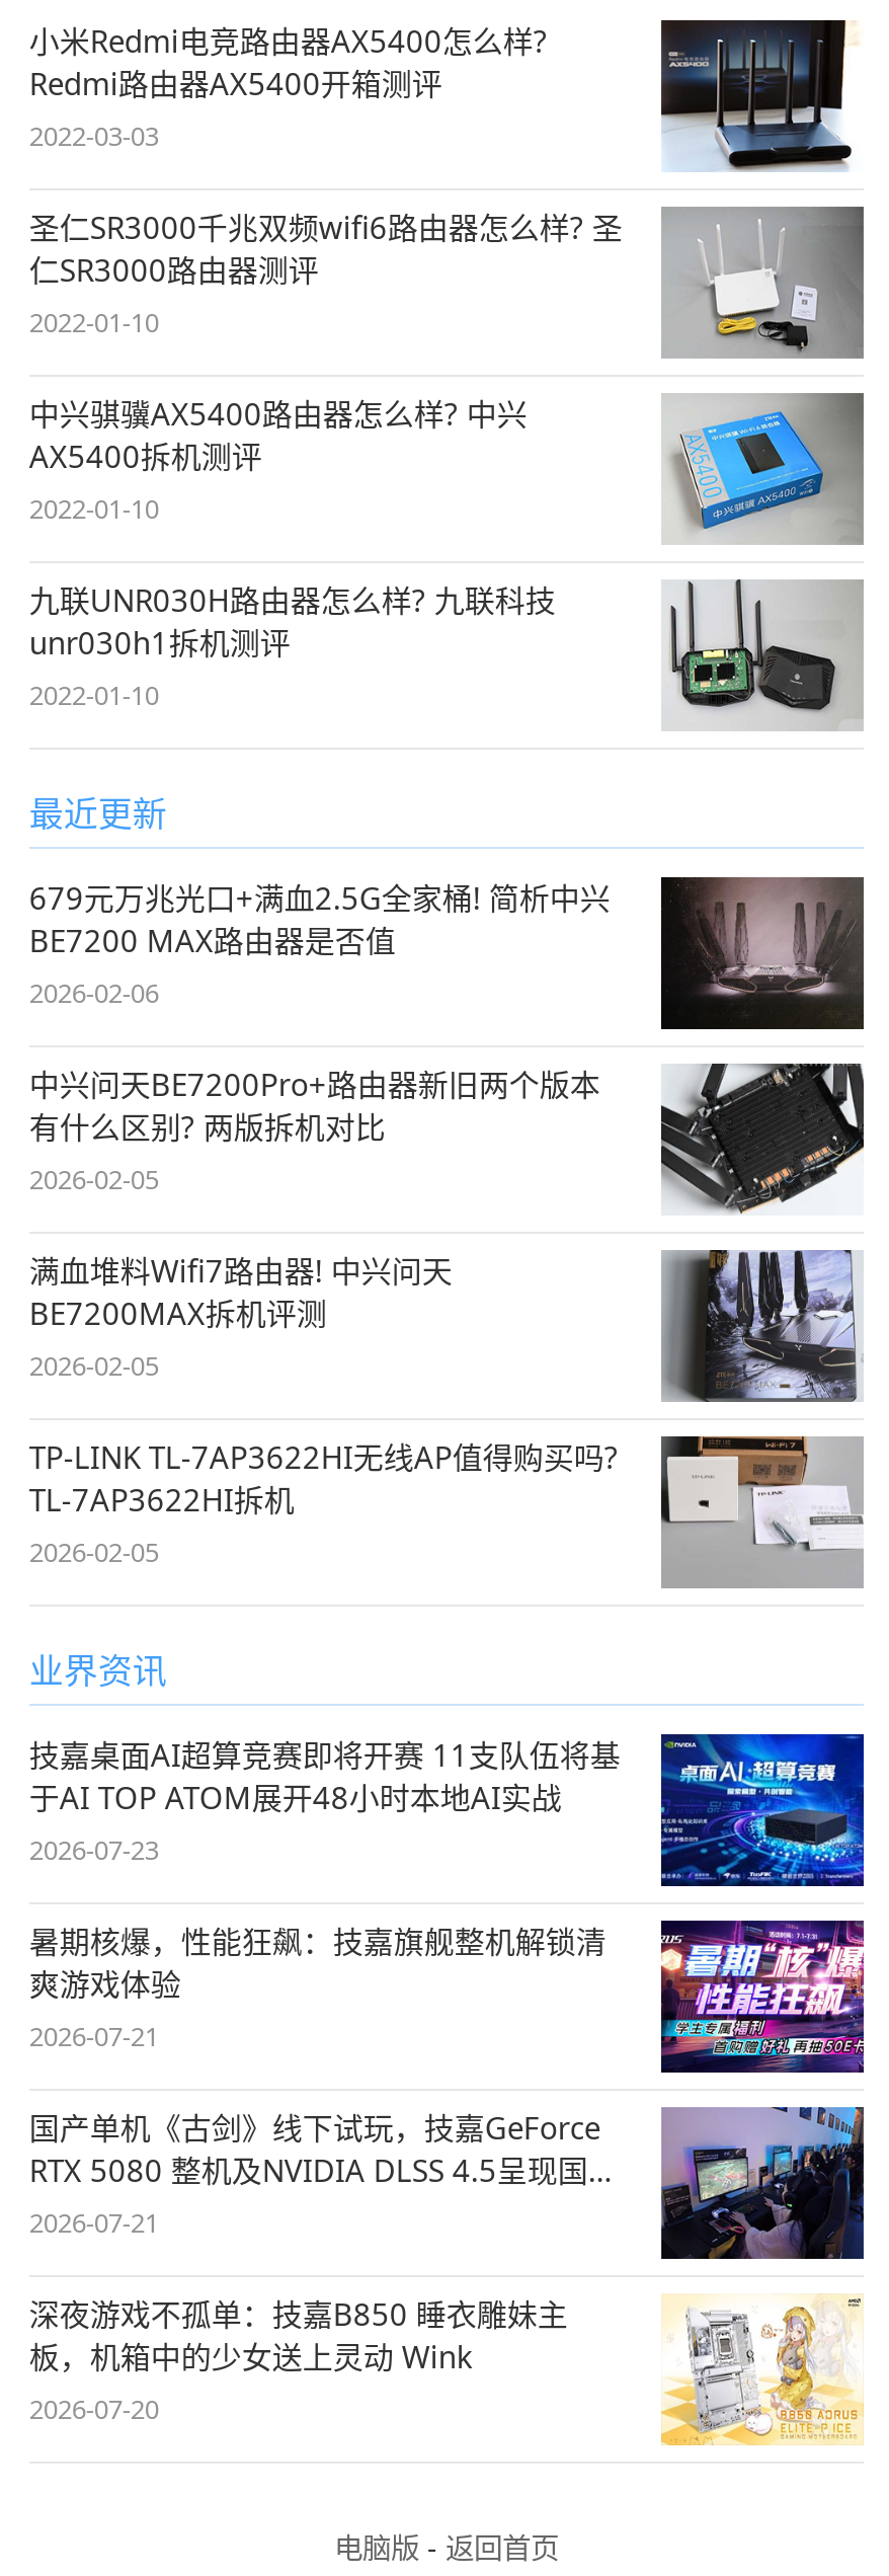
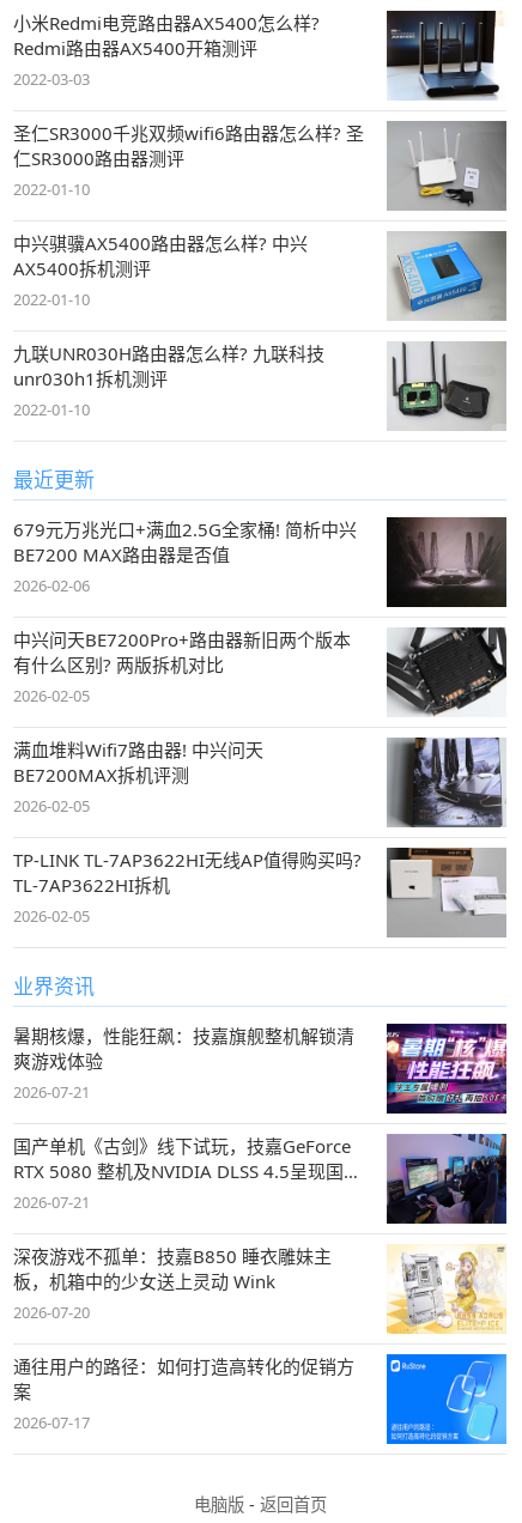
[29,1732,866,1886] [image] | 技嘉桌面AI超算竞赛即将开赛 11支队伍将基 | 于AI TOP ATOM展开48小时本地AI实战 | 2026-07-23 -> none
moved [29,1919,868,2427] -> [13,1023,509,1323]: [image] | 暑期核爆，性能狂飙：技嘉旗舰整机解锁清 | 爽游戏体验 | 2026-07-21 | 国产单机《古剑》线下试玩，技嘉GeForce | 深夜游戏不孤单：技嘉B850 睡衣雕妹主 | 板，机箱中的少女送上灵动 Wink | 2026-07-20
none -> [13,1353,508,1445] [image] | 通往用户的路径：如何打造高转化的促销方 | 案 | 2026-07-17

